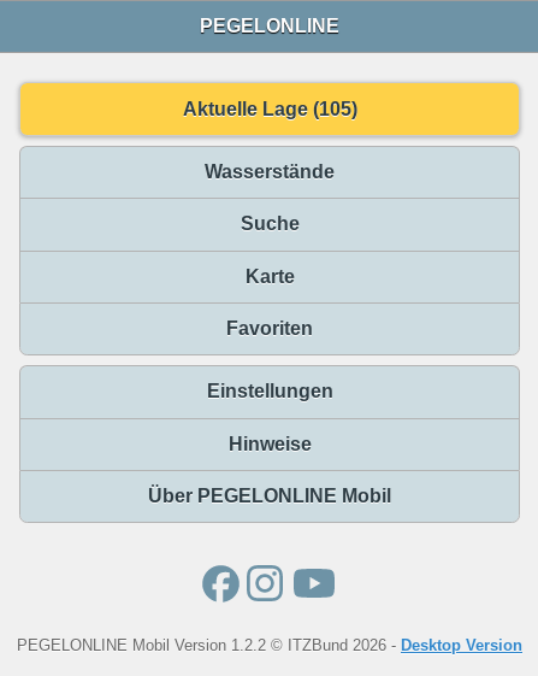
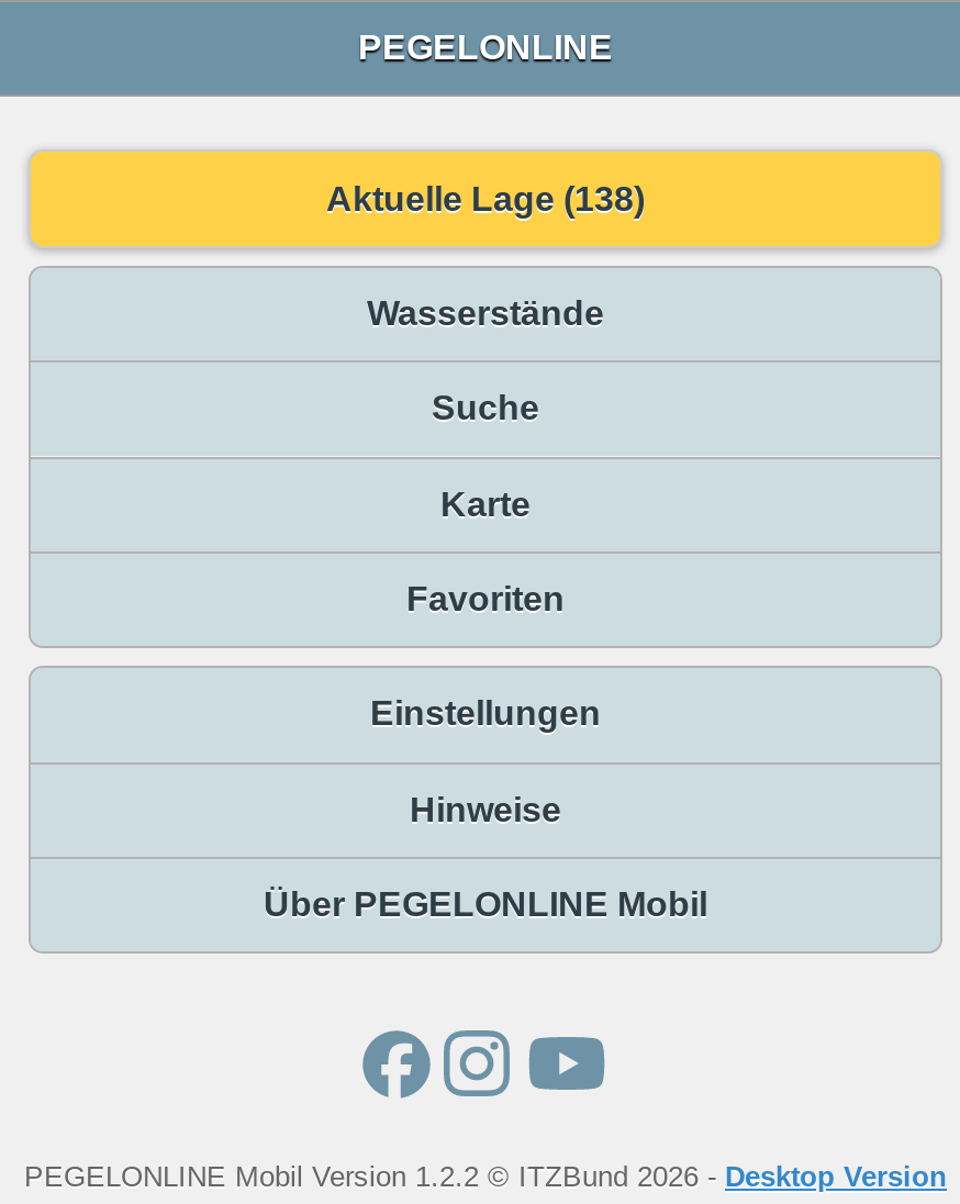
[182,98,357,119] Aktuelle Lage (105) -> [326,179,645,217] Aktuelle Lage (138)

